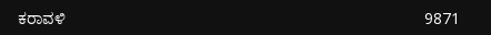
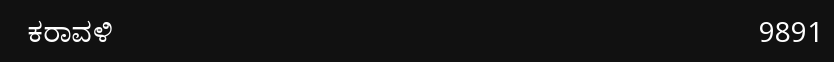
[424,8,460,29] 9871 -> [759,12,823,50] 9891

